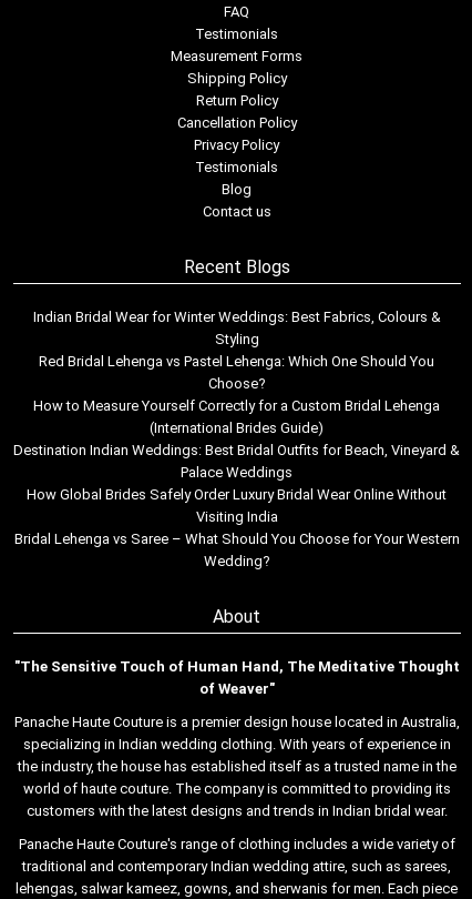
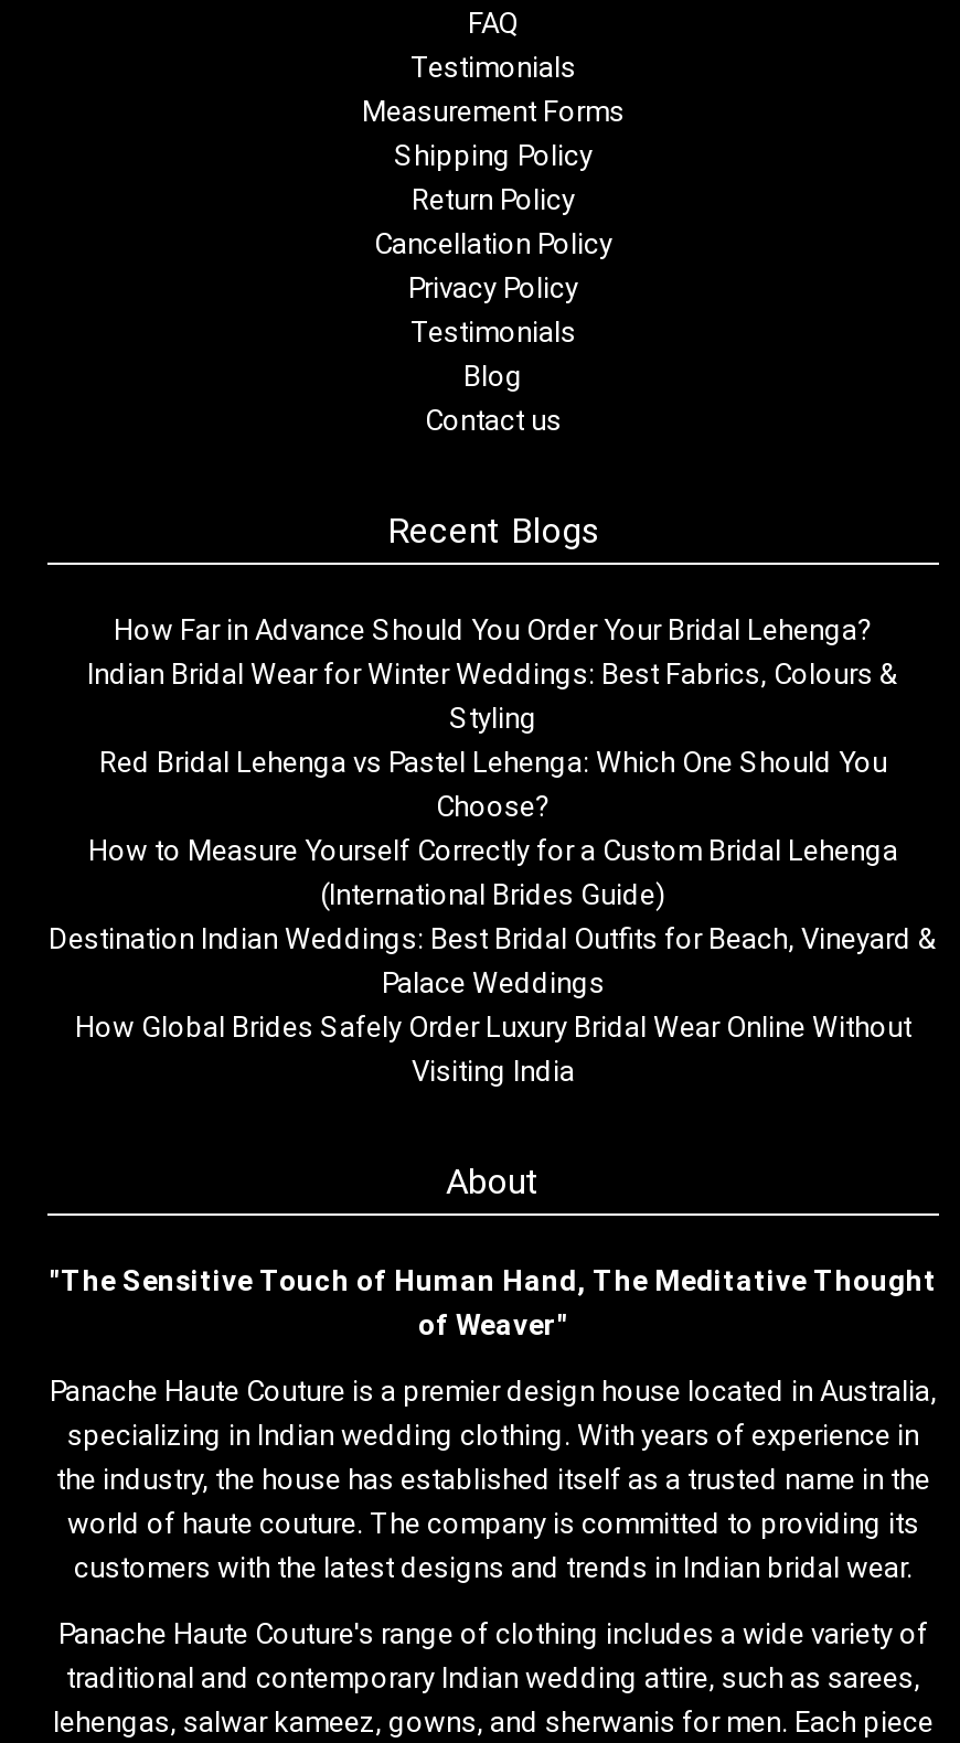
none -> [114,612,873,646] How Far in Advance Should You Order Your Bridal Lehenga?
moved [14,308,460,525] -> [49,657,938,1087]: Indian Bridal Wear for Winter Weddings: Best Fabrics, Colours & | Styling | Red Bridal Lehenga vs Pastel Lehenga: Which One Should You | ... | How Global Brides Safely Order Luxury Bridal Wear Online Without | Visiting India
[14,530,460,569] Bridal Lehenga vs Saree – What Should You Choose for Your Western | Wedding? -> none

